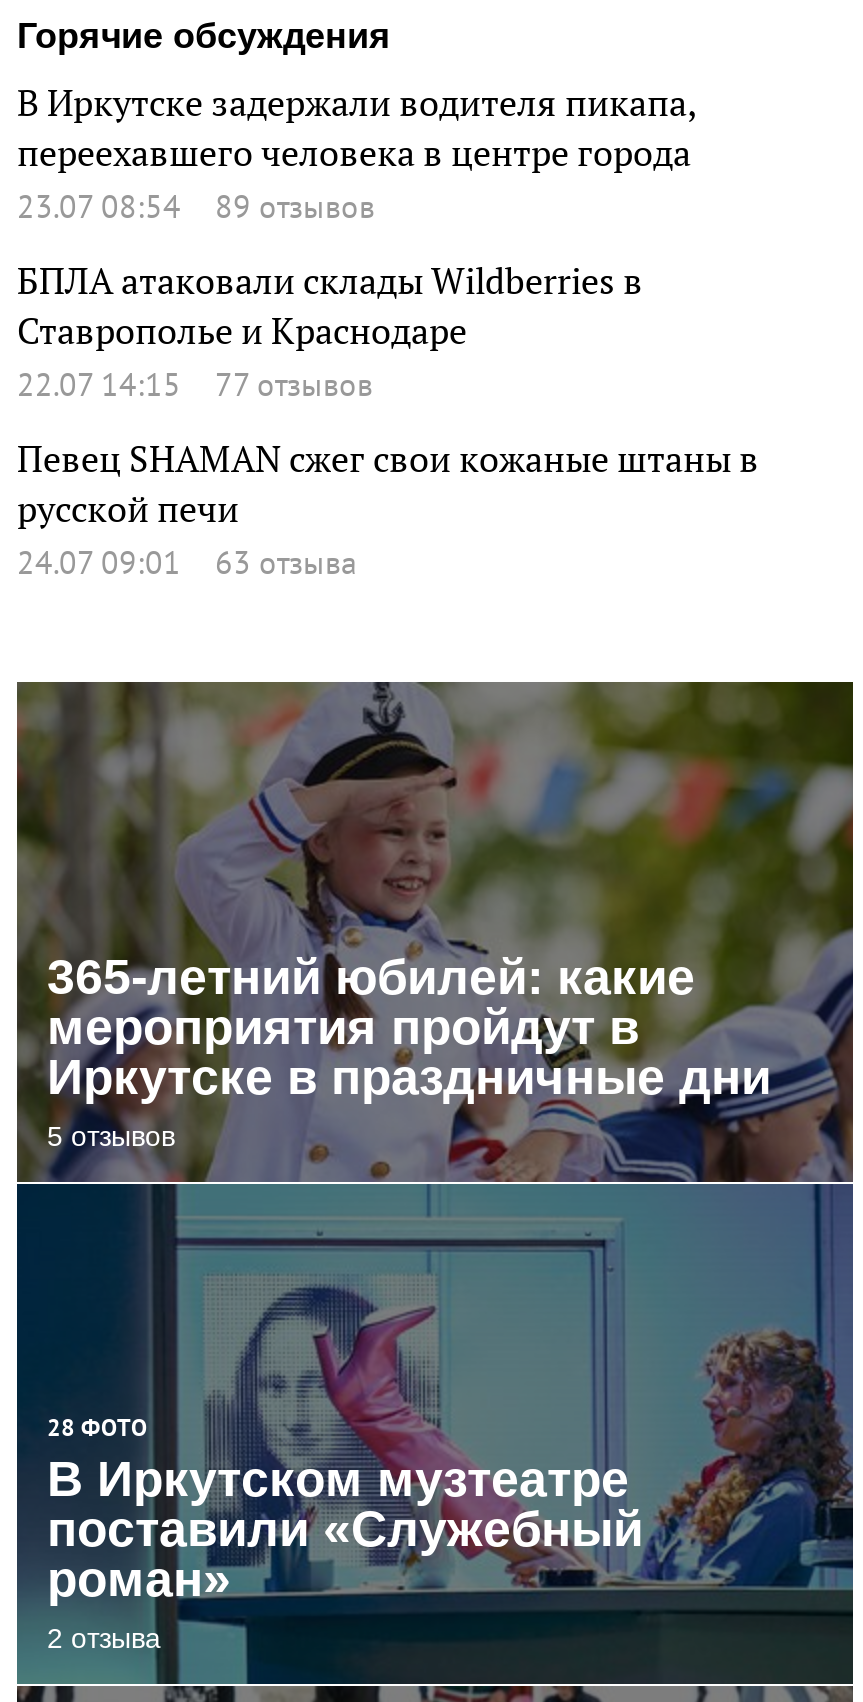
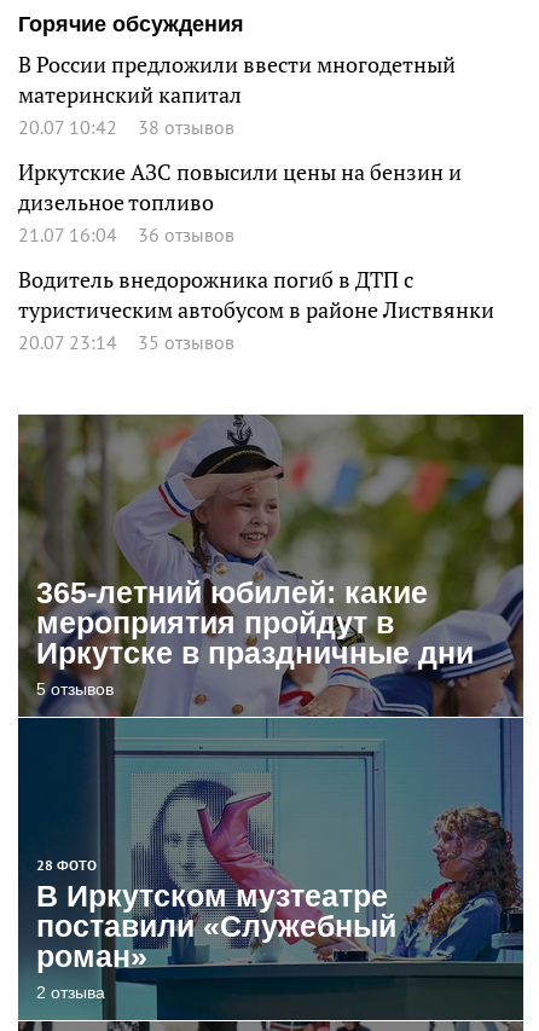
[17,79,695,225] В Иркутске задержали водителя пикапа, | переехавшего человека в центре города | 23.07 08:54 | 89 отзывов -> [18,50,456,138] В России предложили ввести многодетный | материнский капитал | 20.07 10:42 | 38 отзывов
[17,257,643,403] БПЛА атаковали склады Wildberries в | Ставрополье и Краснодаре | 22.07 14:15 | 77 отзывов -> [18,158,462,246] Иркутские АЗС повысили цены на бензин и | дизельное топливо | 21.07 16:04 | 36 отзывов
[17,435,759,581] Певец SHAMAN сжег свои кожаные штаны в | русской печи | 24.07 09:01 | 63 отзыва -> [18,265,494,354] Водитель внедорожника погиб в ДТП с | туристическим автобусом в районе Листвянки | 20.07 23:14 | 35 отзывов

